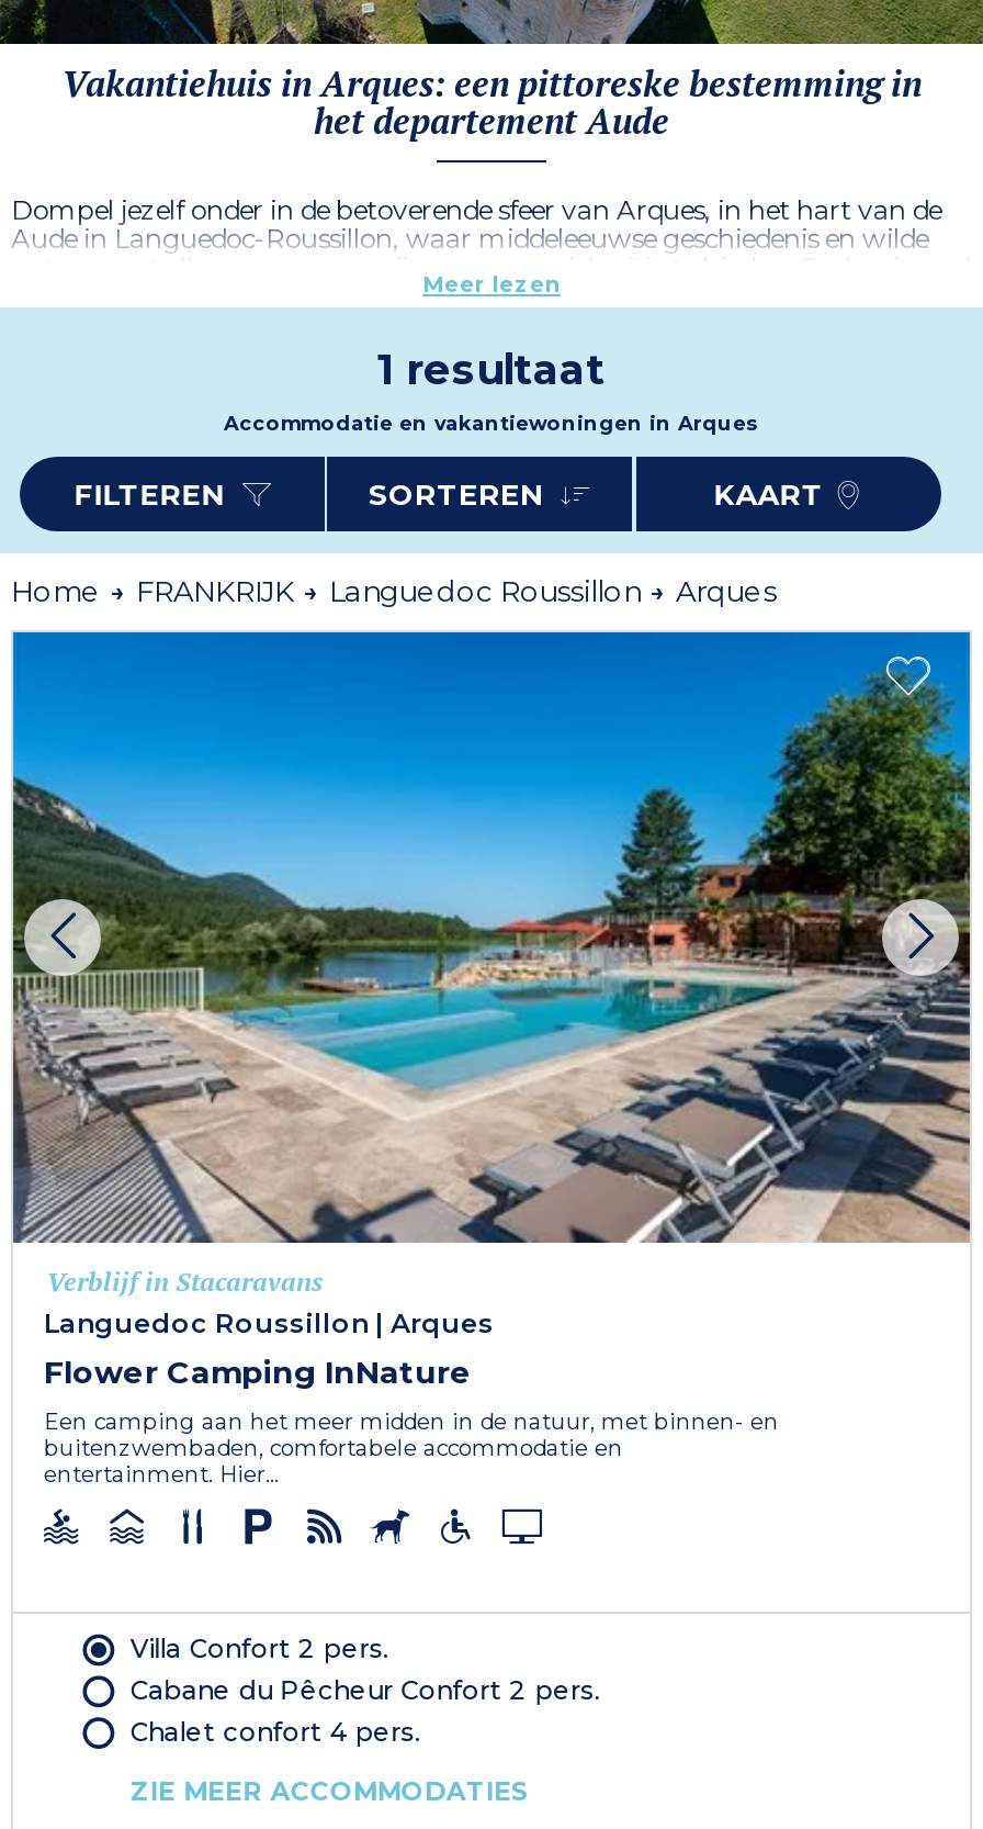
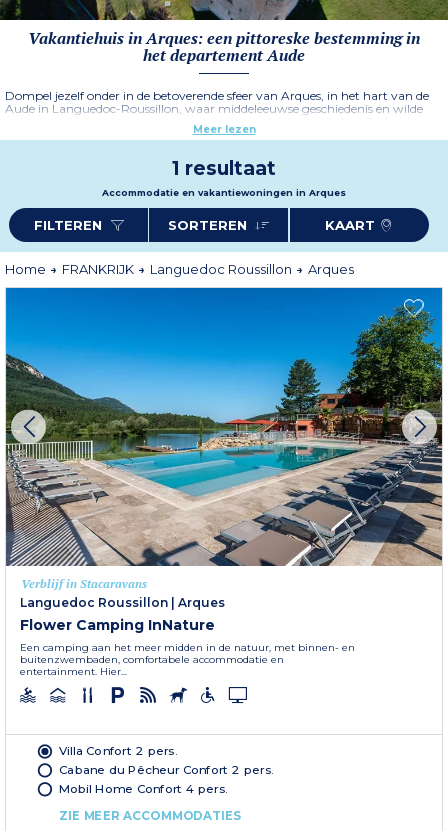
[130,1716,420,1748] Chalet confort 4 pers. -> [59,781,228,796] Mobil Home Confort 4 pers.

